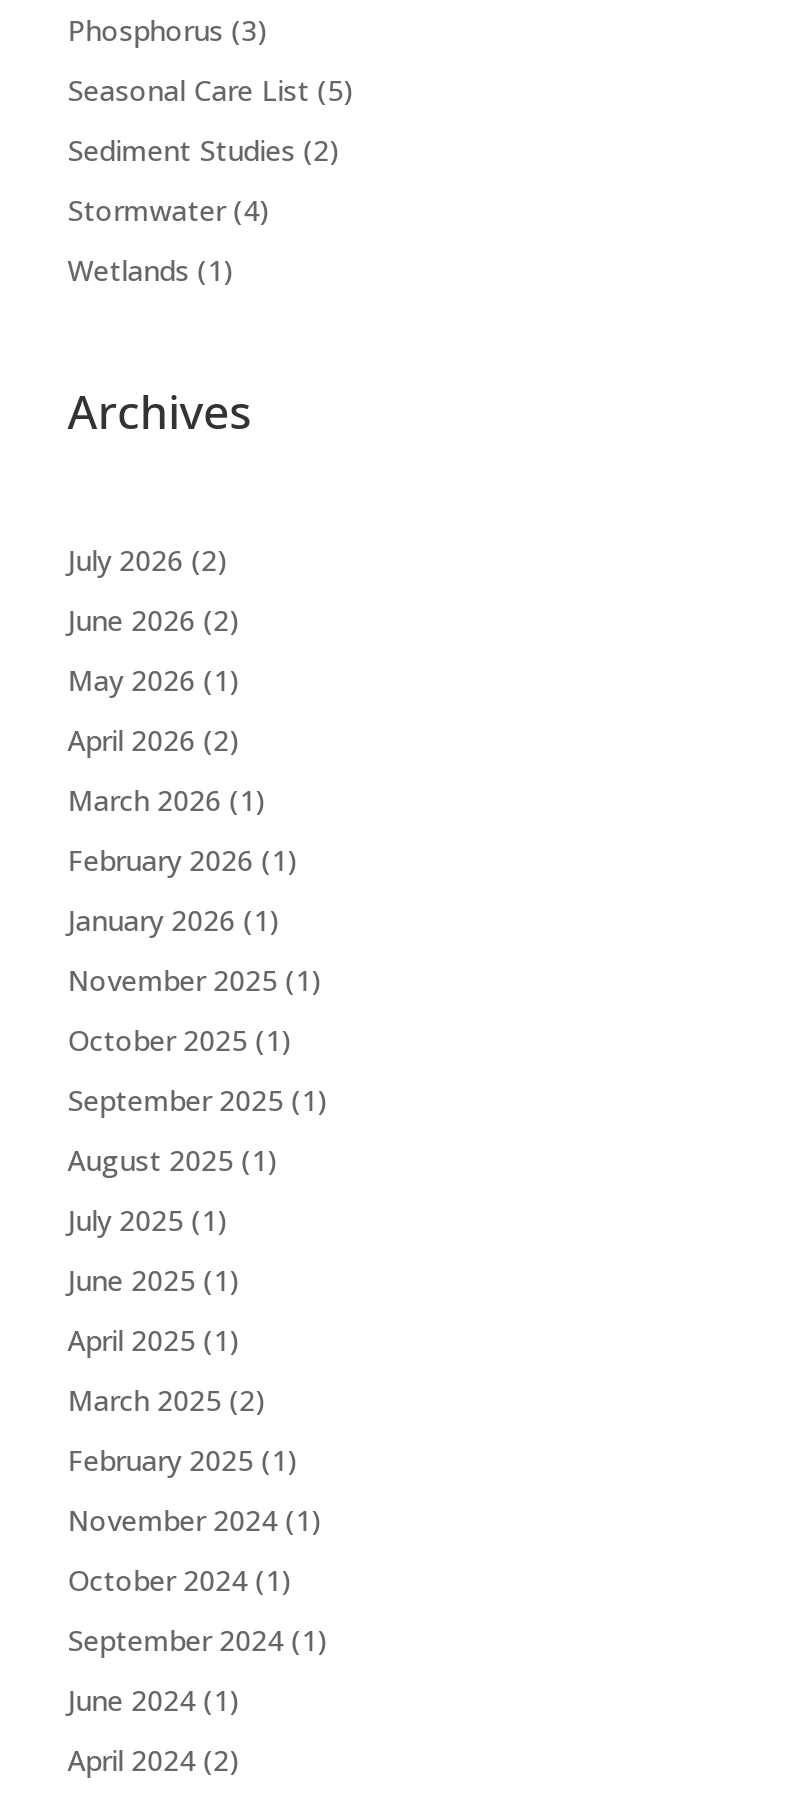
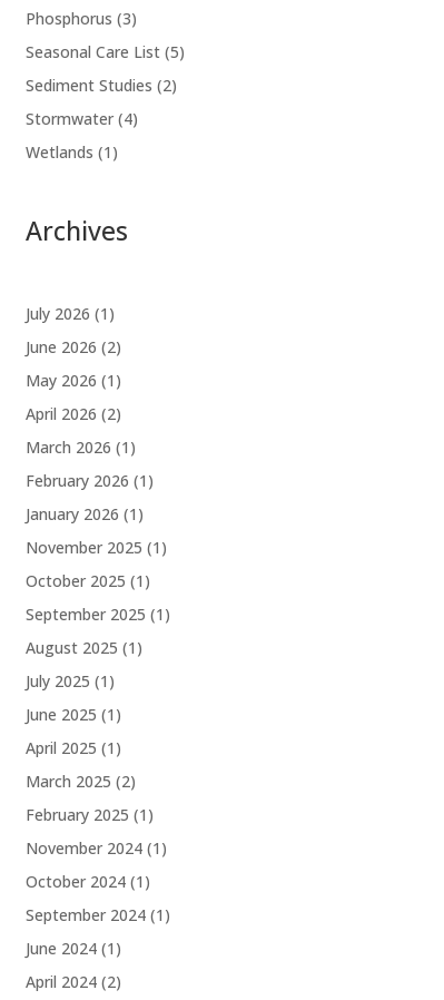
[68,541,228,579] July 2026 (2) -> [25,303,114,324] July 2026 (1)

